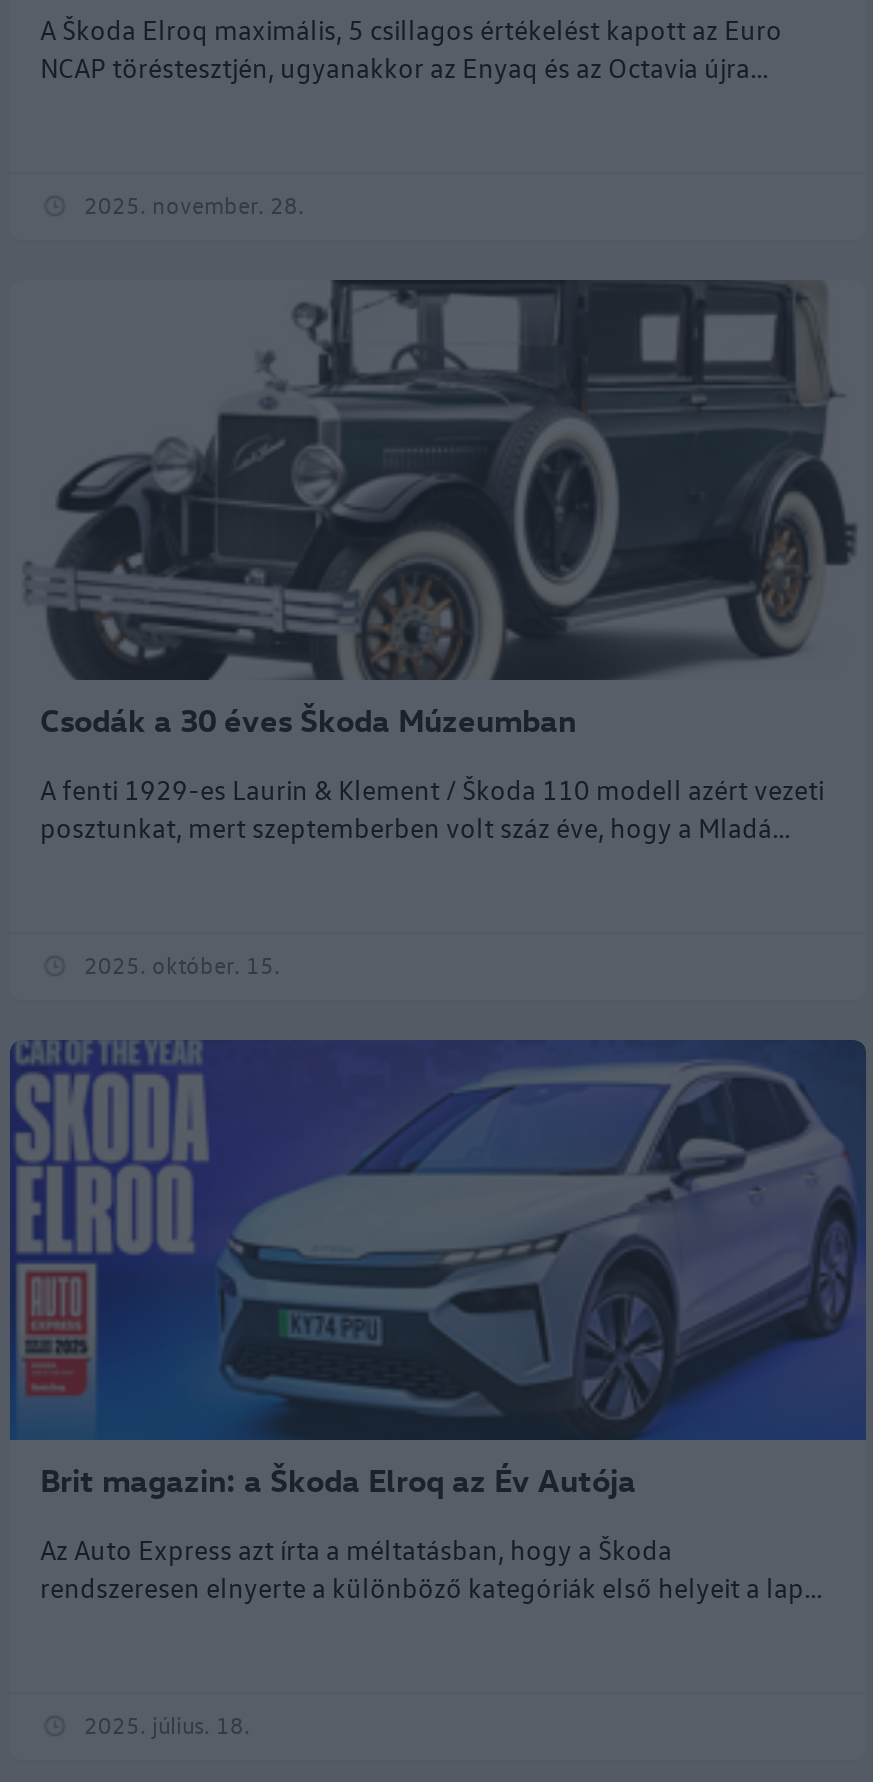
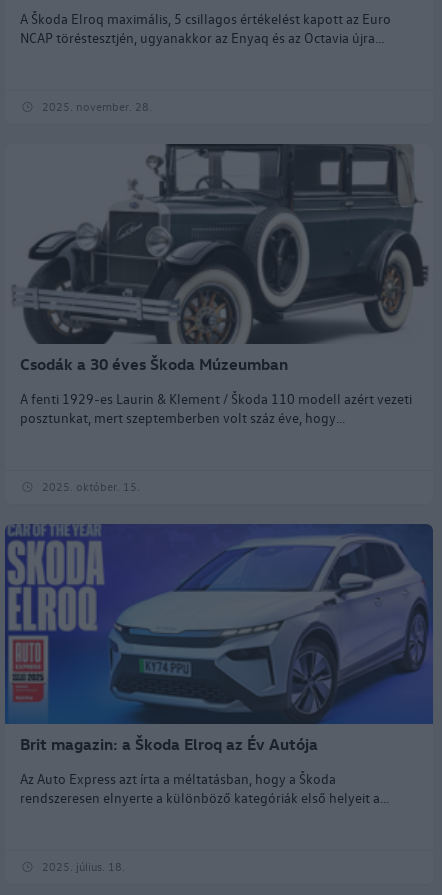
[40,809,790,847] posztunkat, mert szeptemberben volt száz éve, hogy a Mladá... -> [20,408,345,427] posztunkat, mert szeptemberben volt száz éve, hogy...
[40,1569,822,1607] rendszeresen elnyerte a különböző kategóriák első helyeit a lap... -> [20,788,389,807] rendszeresen elnyerte a különböző kategóriák első helyeit a...

